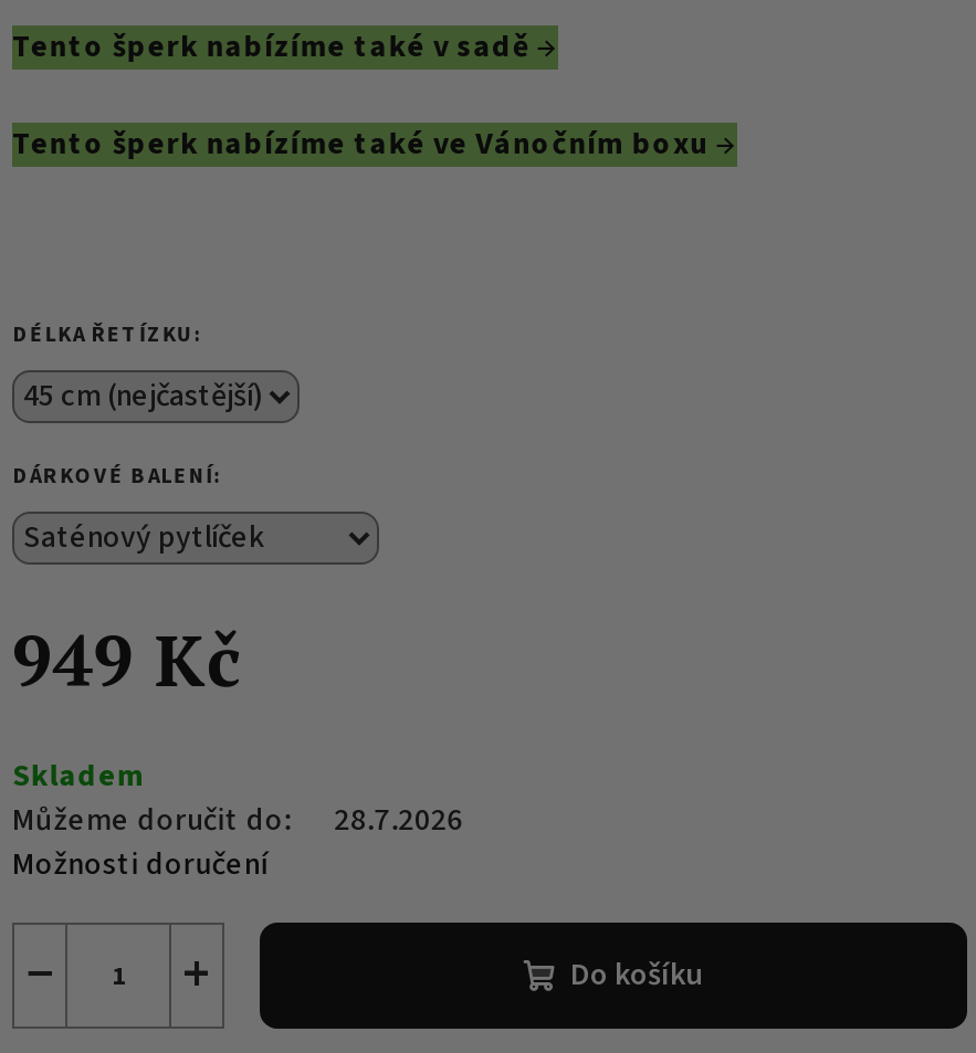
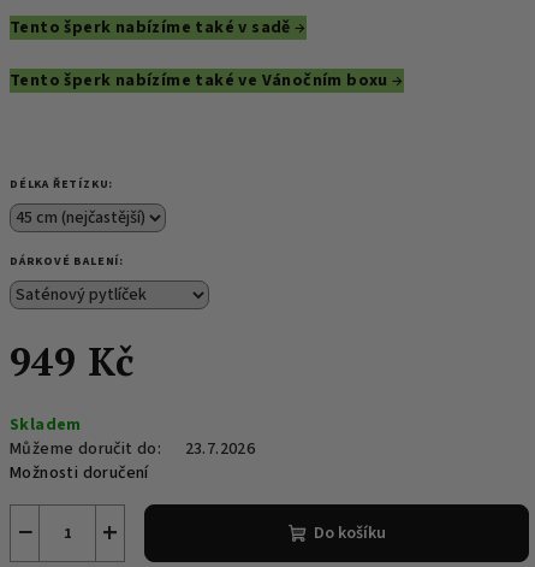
[12,799,464,843] Můžeme doručit do: 28.7.2026 -> [10,437,255,461] Můžeme doručit do: 23.7.2026

